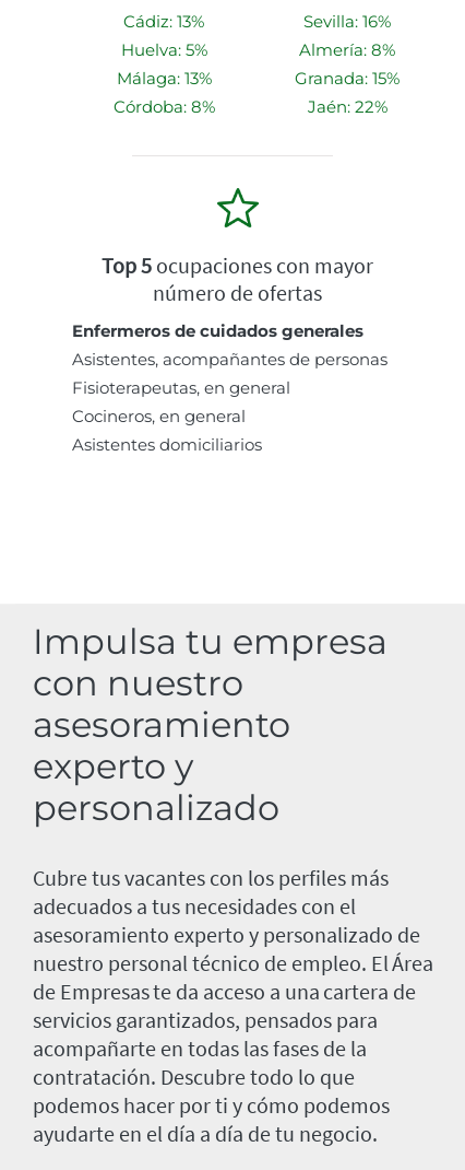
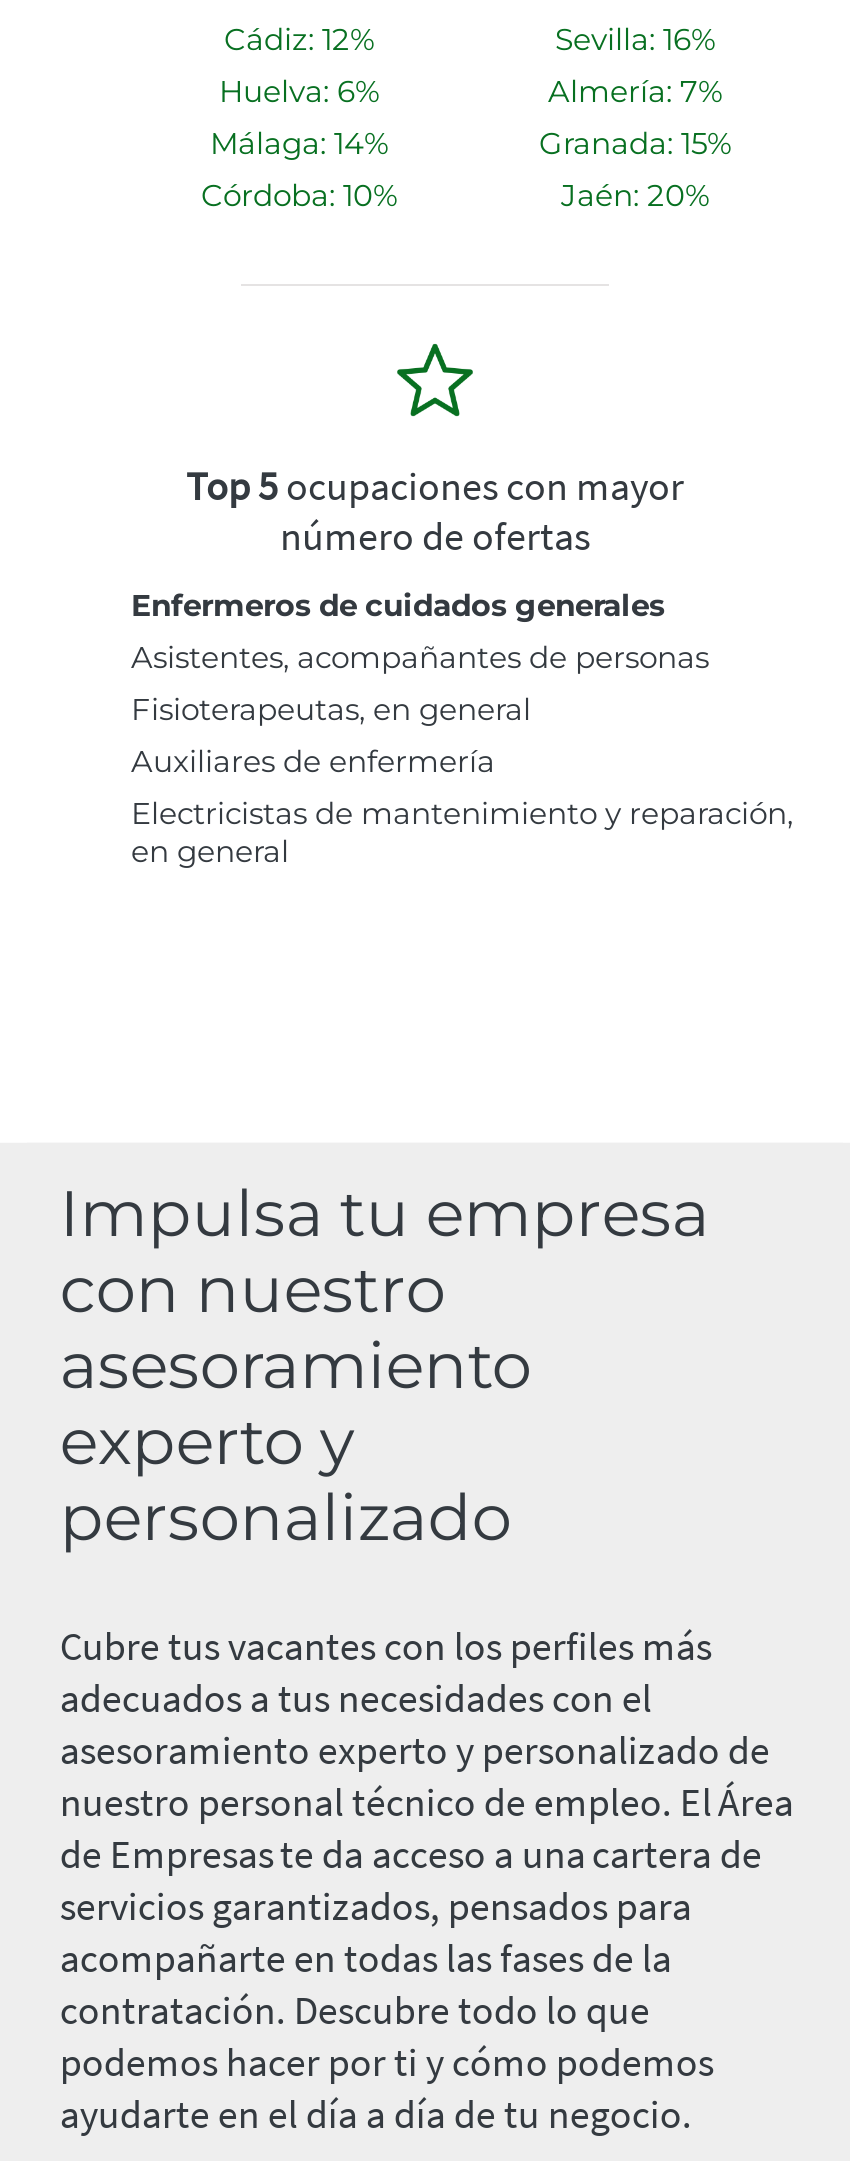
[123,11,204,32] Cádiz: 13% -> [224,20,374,58] Cádiz: 12%
[121,40,207,60] Huelva: 5% -> [219,72,379,110] Huelva: 6%
[299,40,395,60] Almería: 8% -> [548,72,722,110] Almería: 7%
[116,68,211,89] Málaga: 13% -> [210,124,388,162] Málaga: 14%
[113,96,214,117] Córdoba: 8% -> [201,176,397,214] Córdoba: 10%
[307,96,387,117] Jaén: 22% -> [561,176,709,214] Jaén: 20%
[72,406,262,455] Cocineros, en general | Asistentes domiciliarios -> [131,742,793,870] Auxiliares de enfermería | Electricistas de mantenimiento y reparación, | en general

